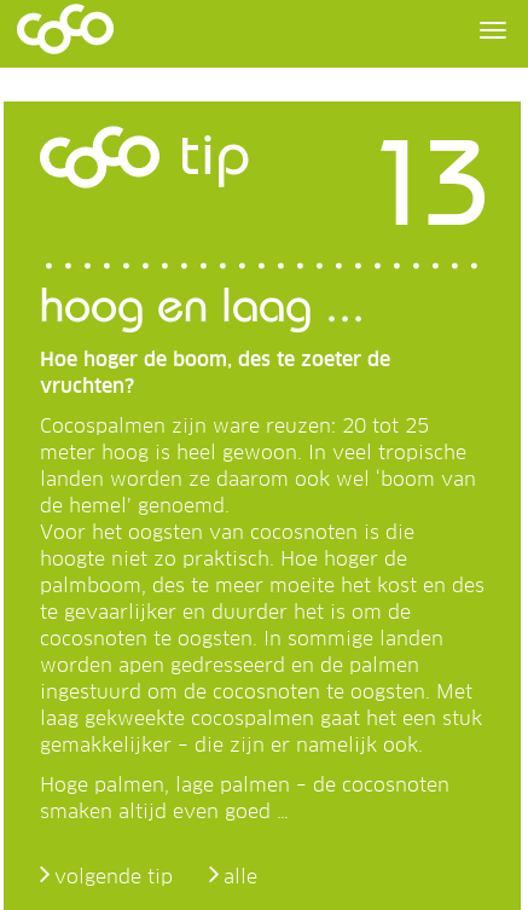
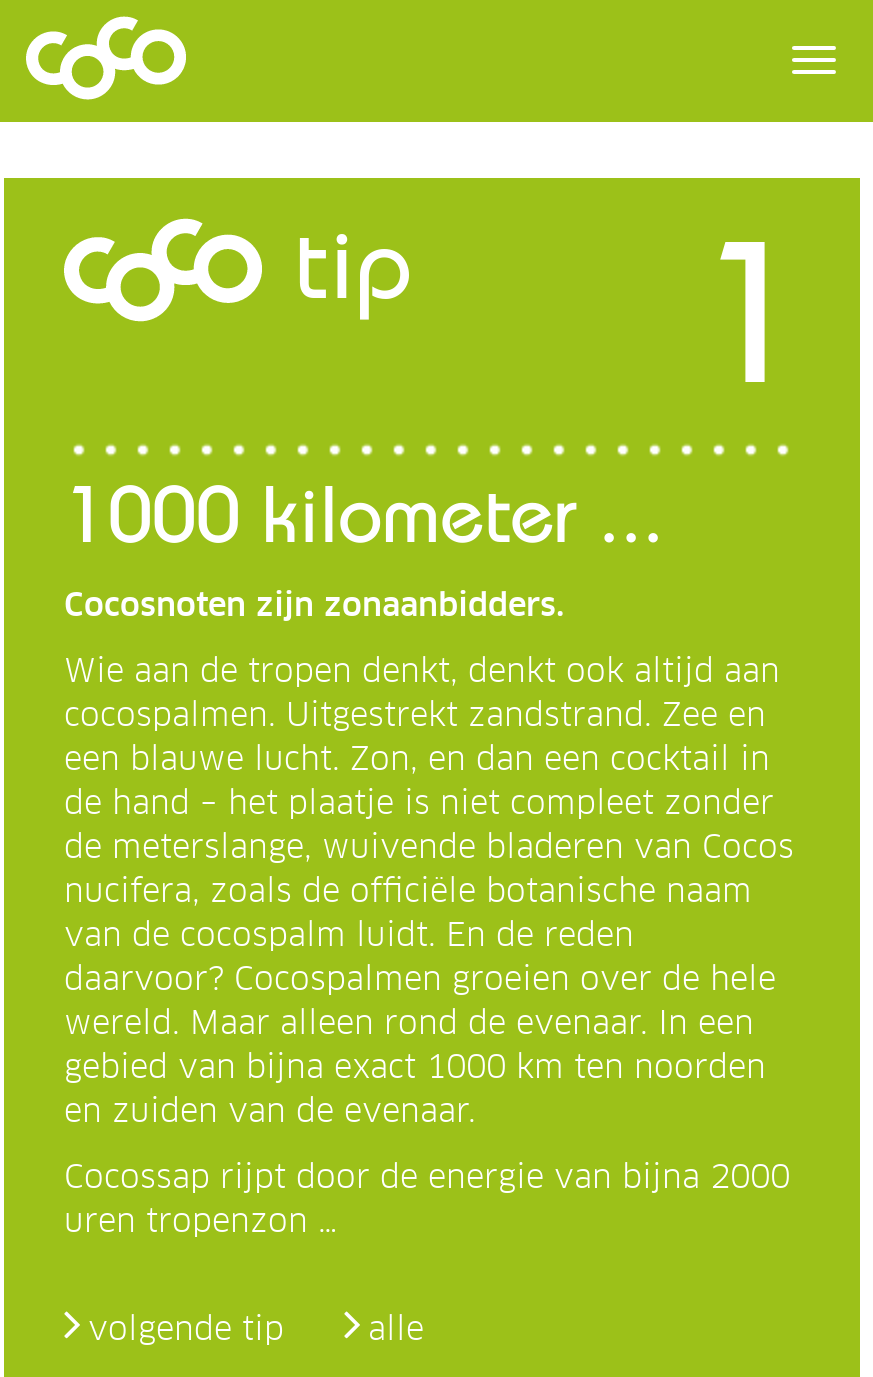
[40,111,478,396] 13 | hoog en laag ... | Hoe hoger de boom, des te zoeter de | vruchten? -> [64,194,790,622] 1 | 1000 kilometer ... | Cocosnoten zijn zonaanbidders.
[40,417,485,755] Cocospalmen zijn ware reuzen: 20 tot 25 | meter hoog is heel gewoon. In veel tropische | landen worden ze daarom ook wel ‘boom van | de hemel’ genoemd. | Voor het oogsten van cocosnoten is die | hoogte niet zo praktisch. Hoe hoger de | palmboom, des te meer moeite het kost en des | te gevaarlijker en duurder het is om de | cocosnoten te oogsten. In sommige landen | worden apen gedresseerd en de palmen | ingestuurd om de cocosnoten te oogsten. Met | laag gekweekte cocospalmen gaat het een stuk | gemakkelijker – die zijn er namelijk ook. -> [64,656,794,1128] Wie aan de tropen denkt, denkt ook altijd aan | cocospalmen. Uitgestrekt zandstrand. Zee en | een blauwe lucht. Zon, en dan een cocktail in | de hand – het plaatje is niet compleet zonder | de meterslange, wuivende bladeren van Cocos | nucifera, zoals de officiële botanische naam | van de cocospalm luidt. En de reden | daarvoor? Cocospalmen groeien over de hele | wereld. Maar alleen rond de evenaar. In een | gebied van bijna exact 1000 km ten noorden | en zuiden van de evenaar.
[40,776,449,822] Hoge palmen, lage palmen – de cocosnoten | smaken altijd even goed … -> [64,1162,790,1238] Cocossap rijpt door de energie van bijna 2000 | uren tropenzon …

